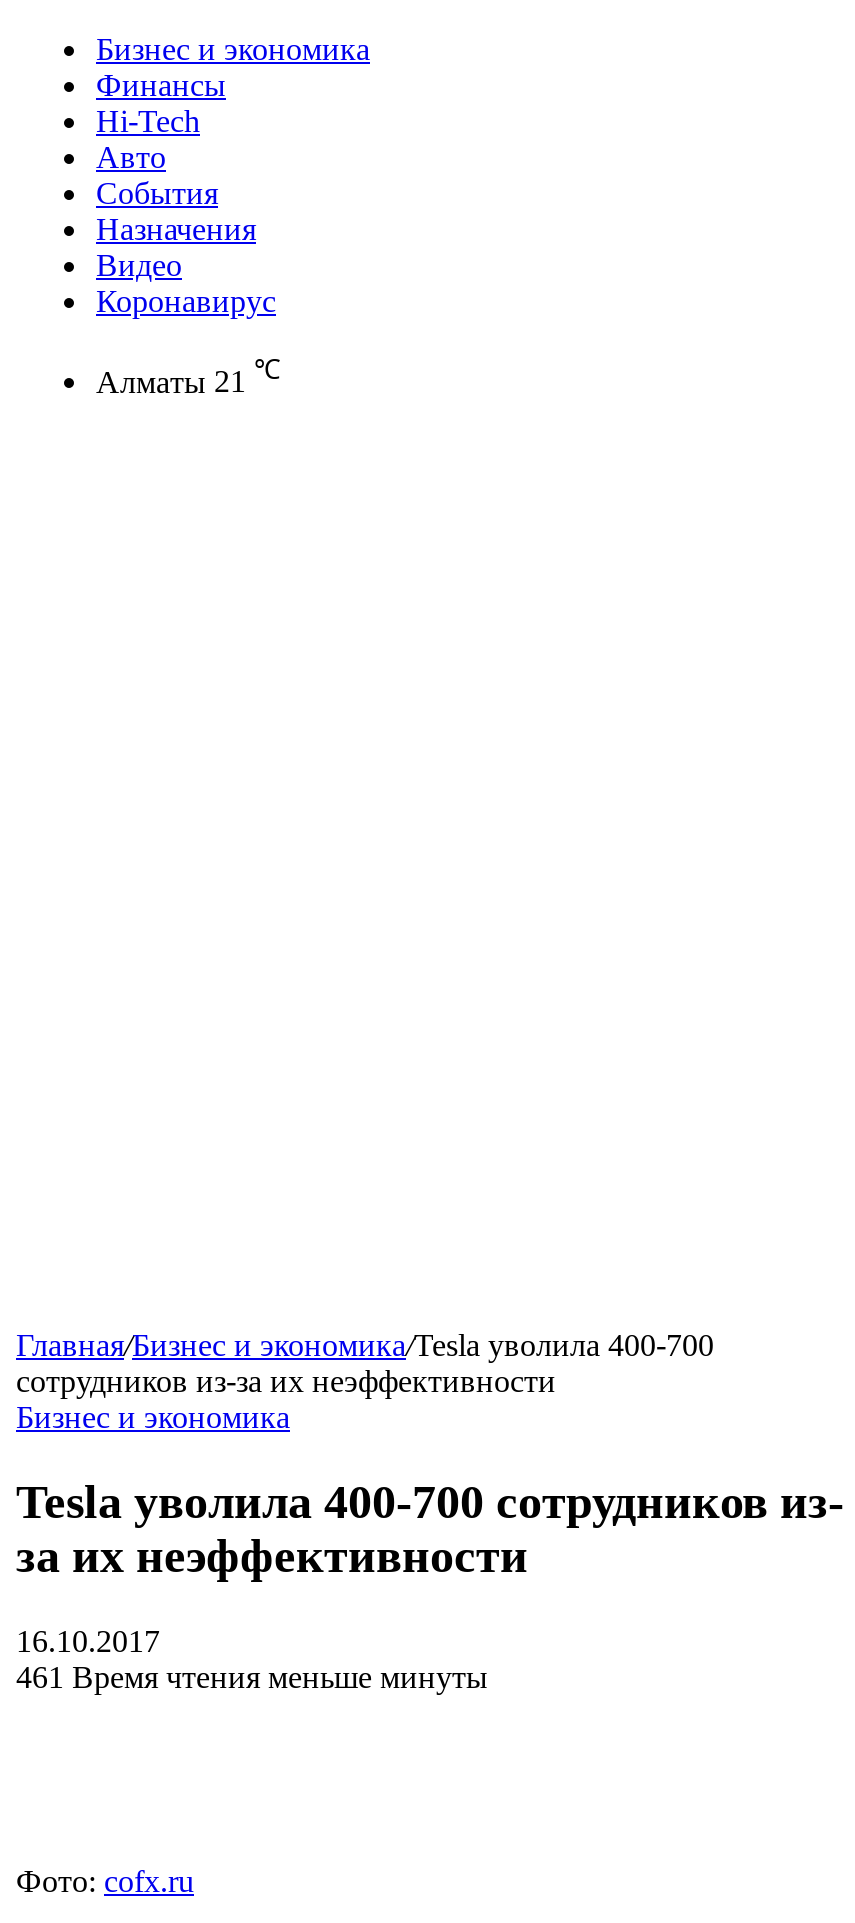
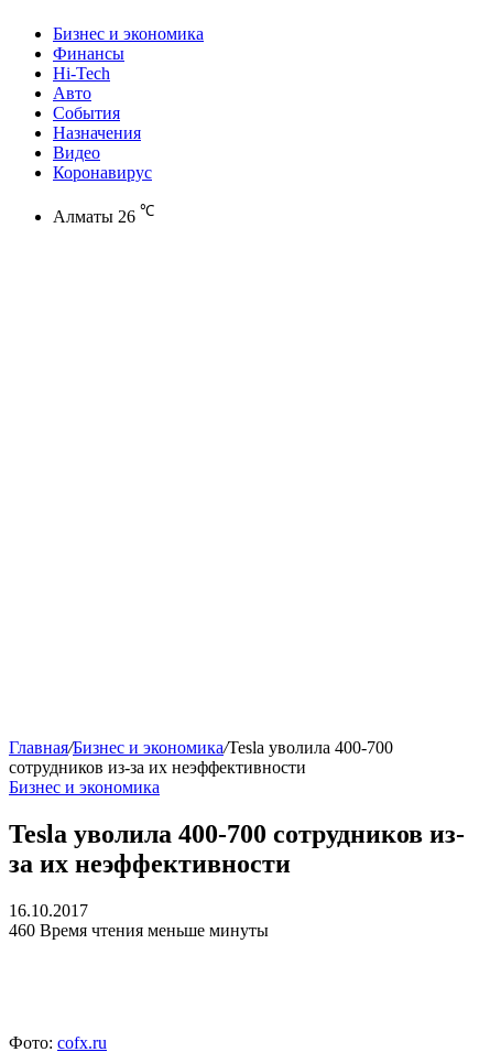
[96,356,280,399] Алматы 21 ℃ -> [53,203,154,226] Алматы 26 ℃
[16,1660,488,1694] 461 Время чтения меньше минуты -> [9,921,269,940] 460 Время чтения меньше минуты

